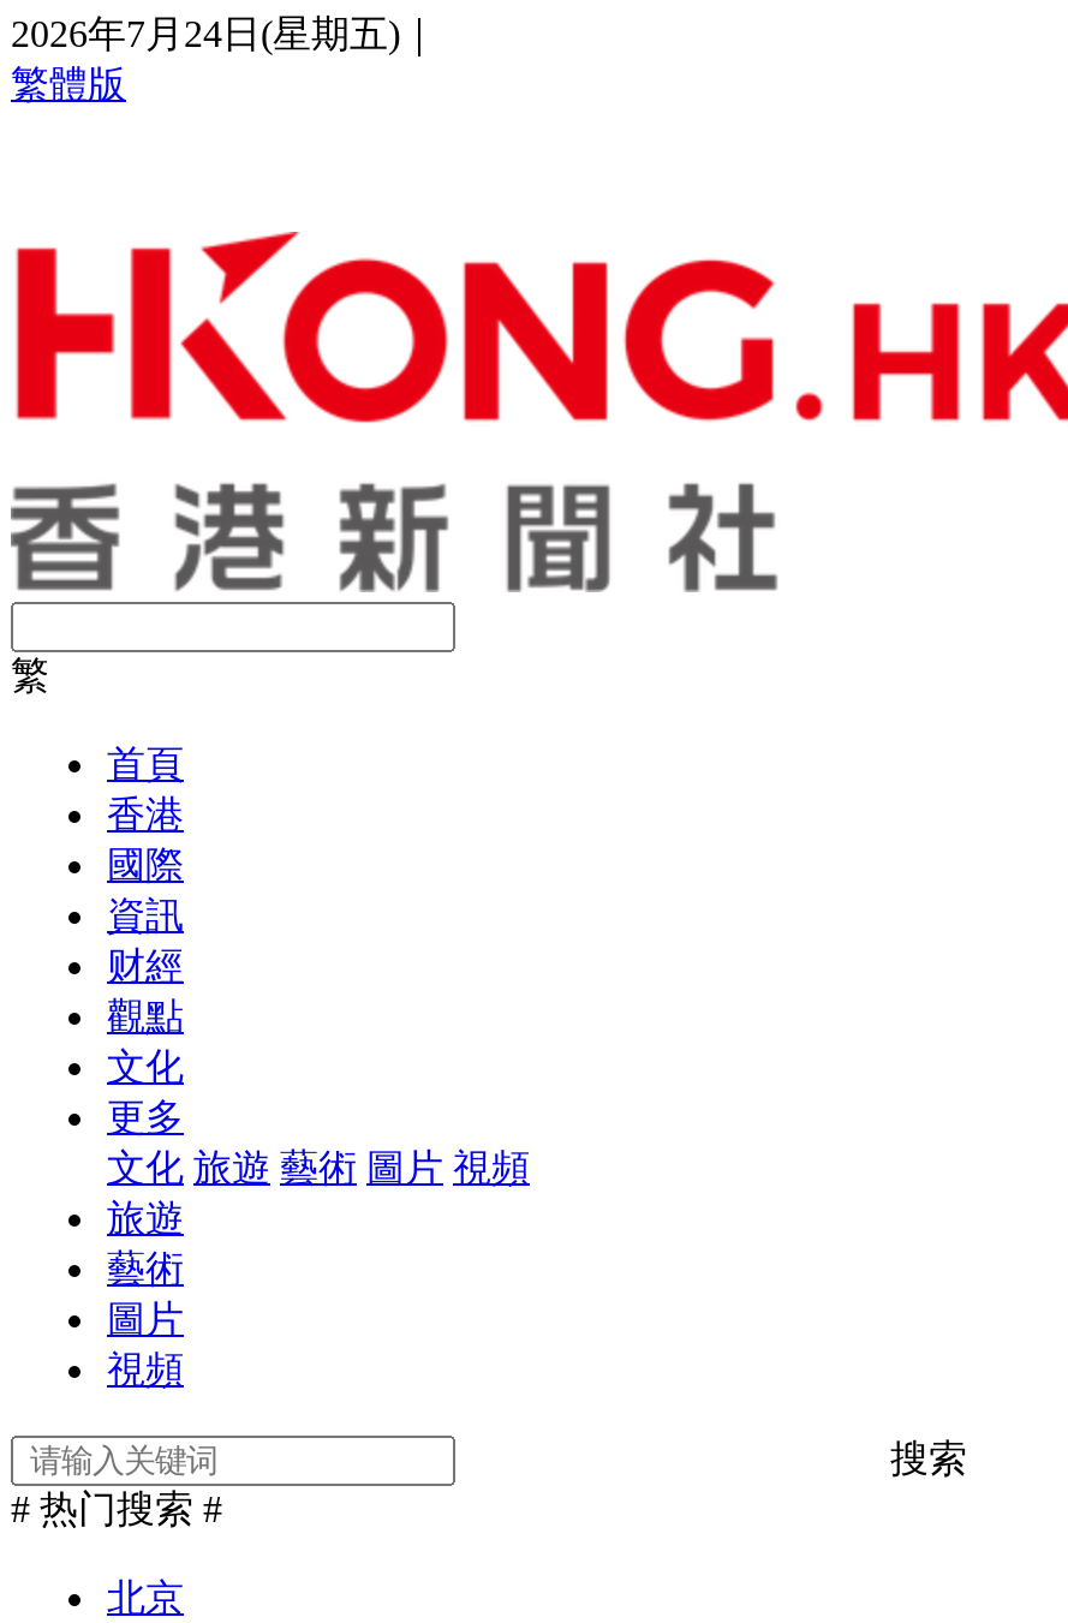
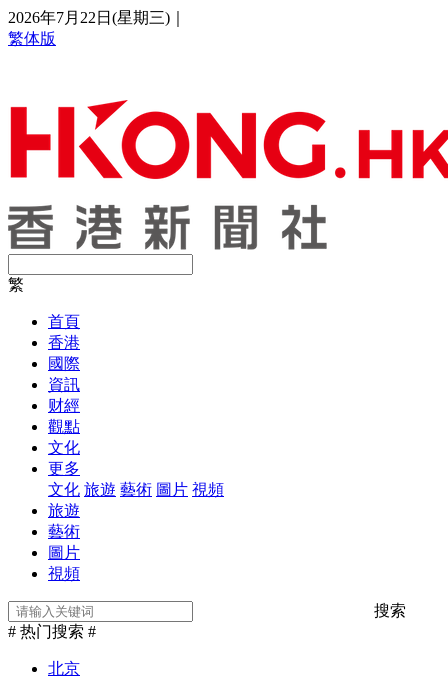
[11,13,438,54] 2026年7月24日(星期五)｜ -> [8,9,186,26] 2026年7月22日(星期三)｜
[11,64,126,105] 繁體版 -> [8,30,56,47] 繁体版

